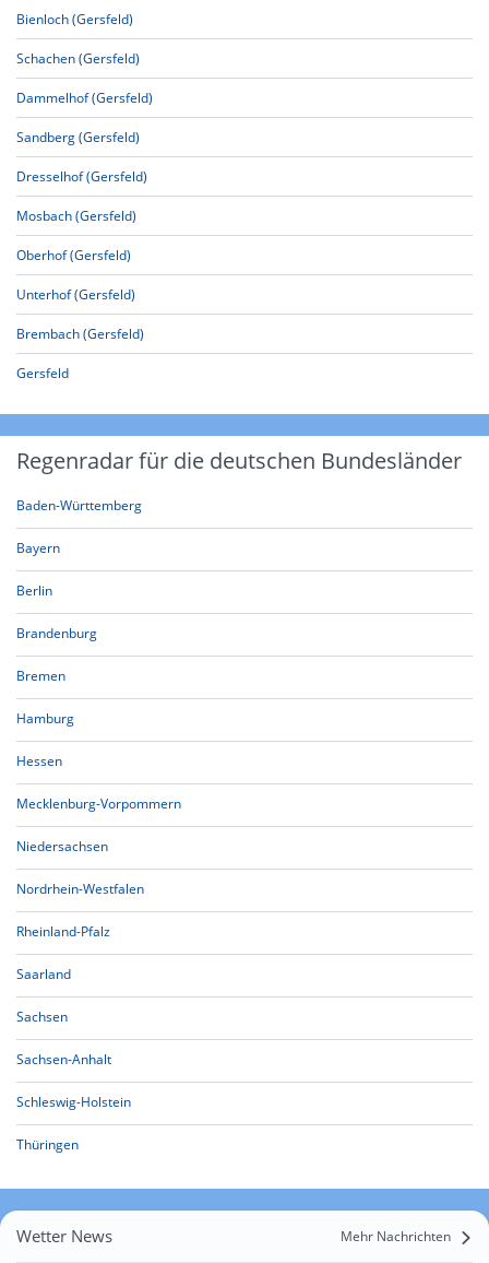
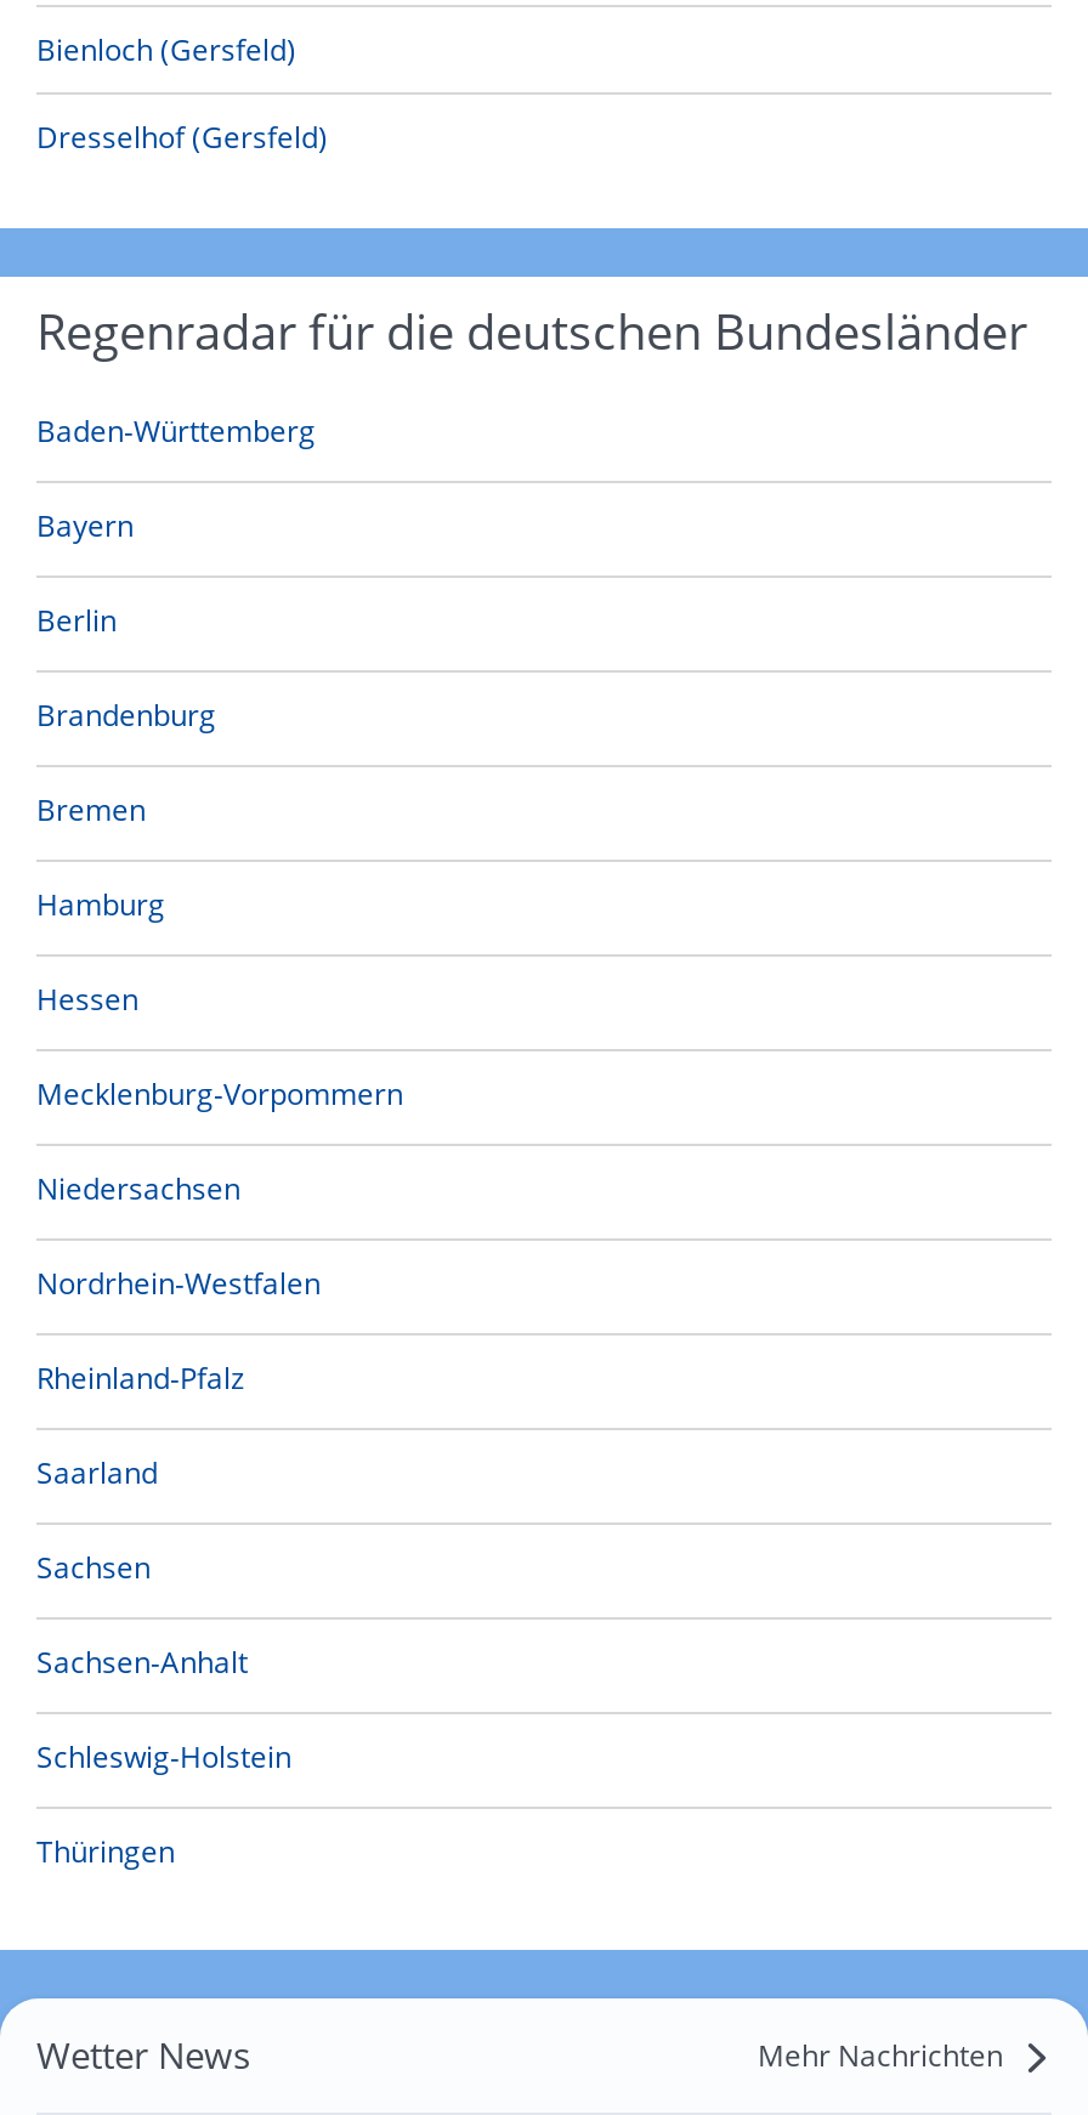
[16,49,153,146] Schachen (Gersfeld) | Dammelhof (Gersfeld) | Sandberg (Gersfeld) -> none
[16,206,144,382] Mosbach (Gersfeld) | Oberhof (Gersfeld) | Unterhof (Gersfeld) | Brembach (Gersfeld) | Gersfeld -> none

